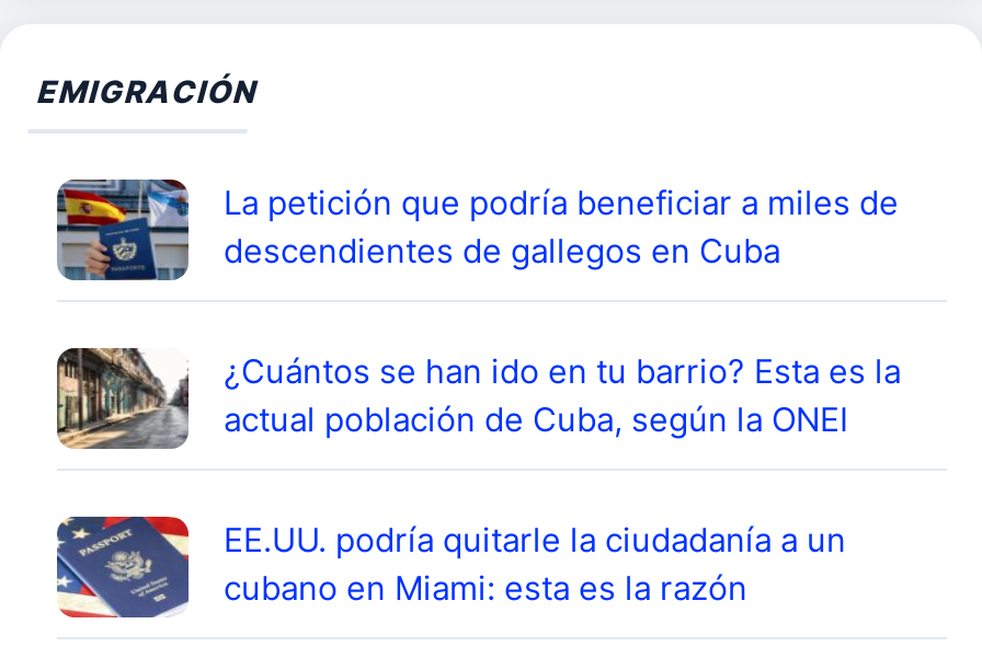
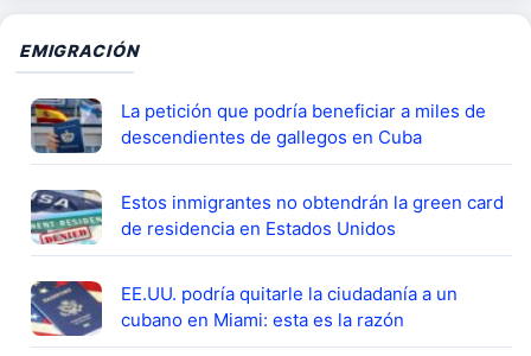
[55,346,901,451] [image] | ¿Cuántos se han ido en tu barrio? Esta es la | actual población de Cuba, según la ONEI -> [30,189,504,246] [image] | Estos inmigrantes no obtendrán la green card | de residencia en Estados Unidos

